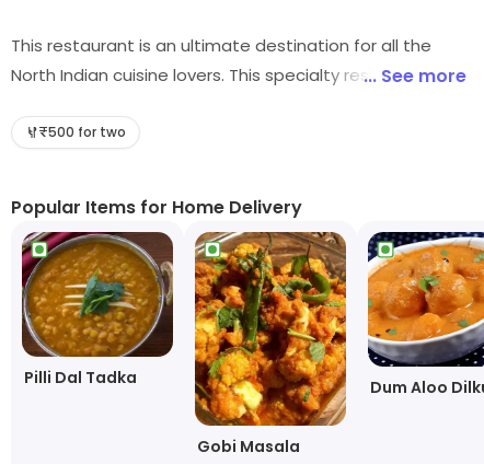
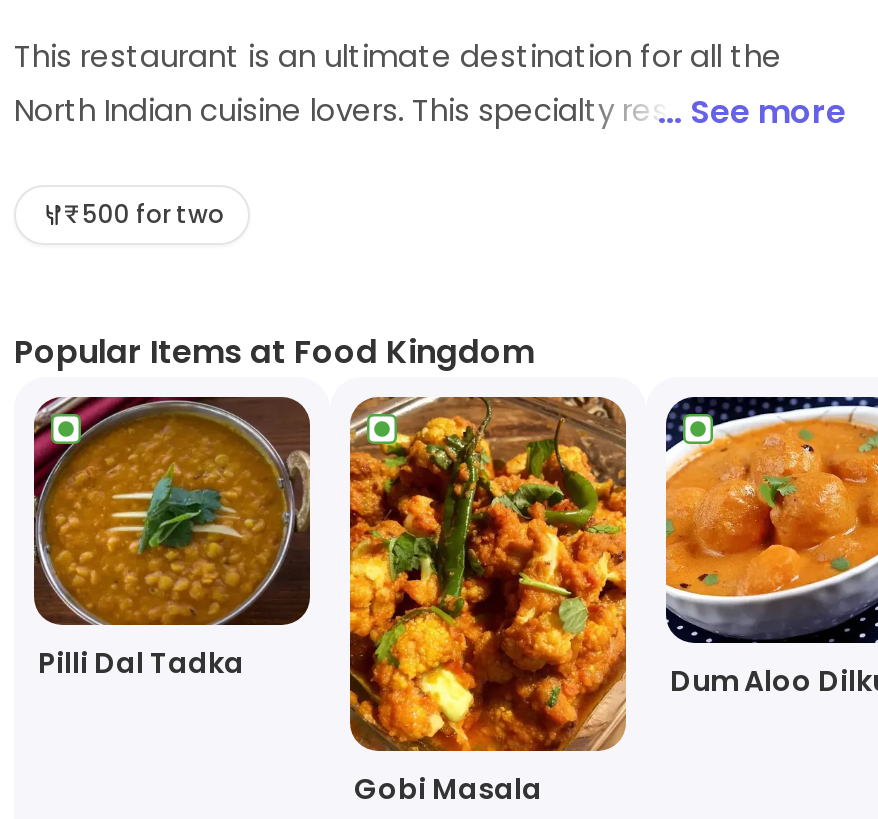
[11,195,302,220] Popular Items for Home Delivery -> [14,329,534,375] Popular Items at Food Kingdom

